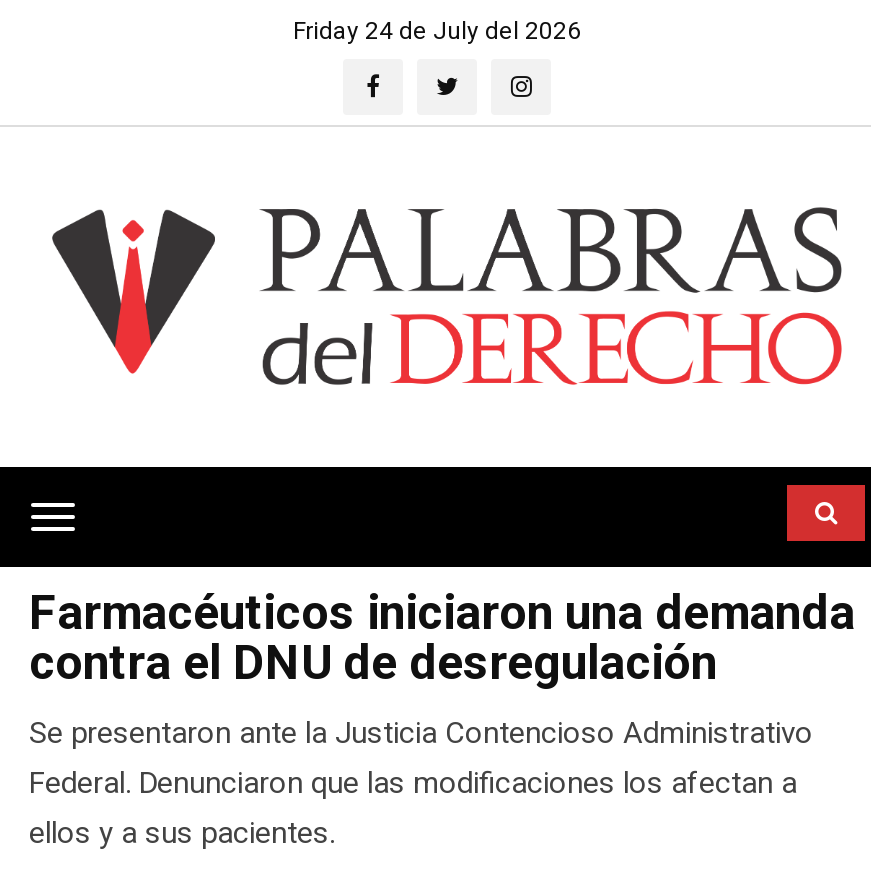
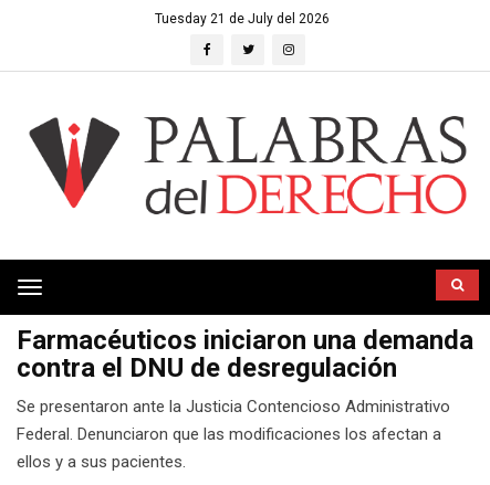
[293,17,581,45] Friday 24 de July del 2026 -> [155,11,330,27] Tuesday 21 de July del 2026

